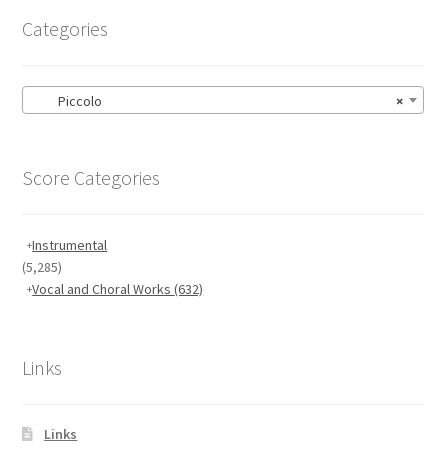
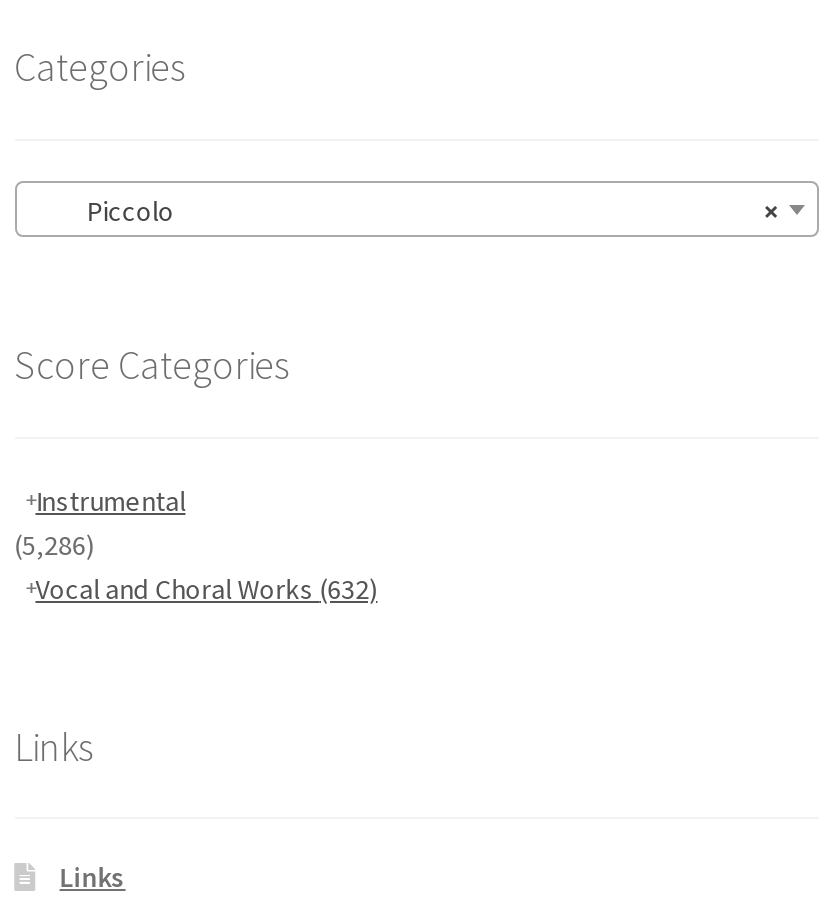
[22,258,62,276] (5,285) -> [14,527,94,563] (5,286)

